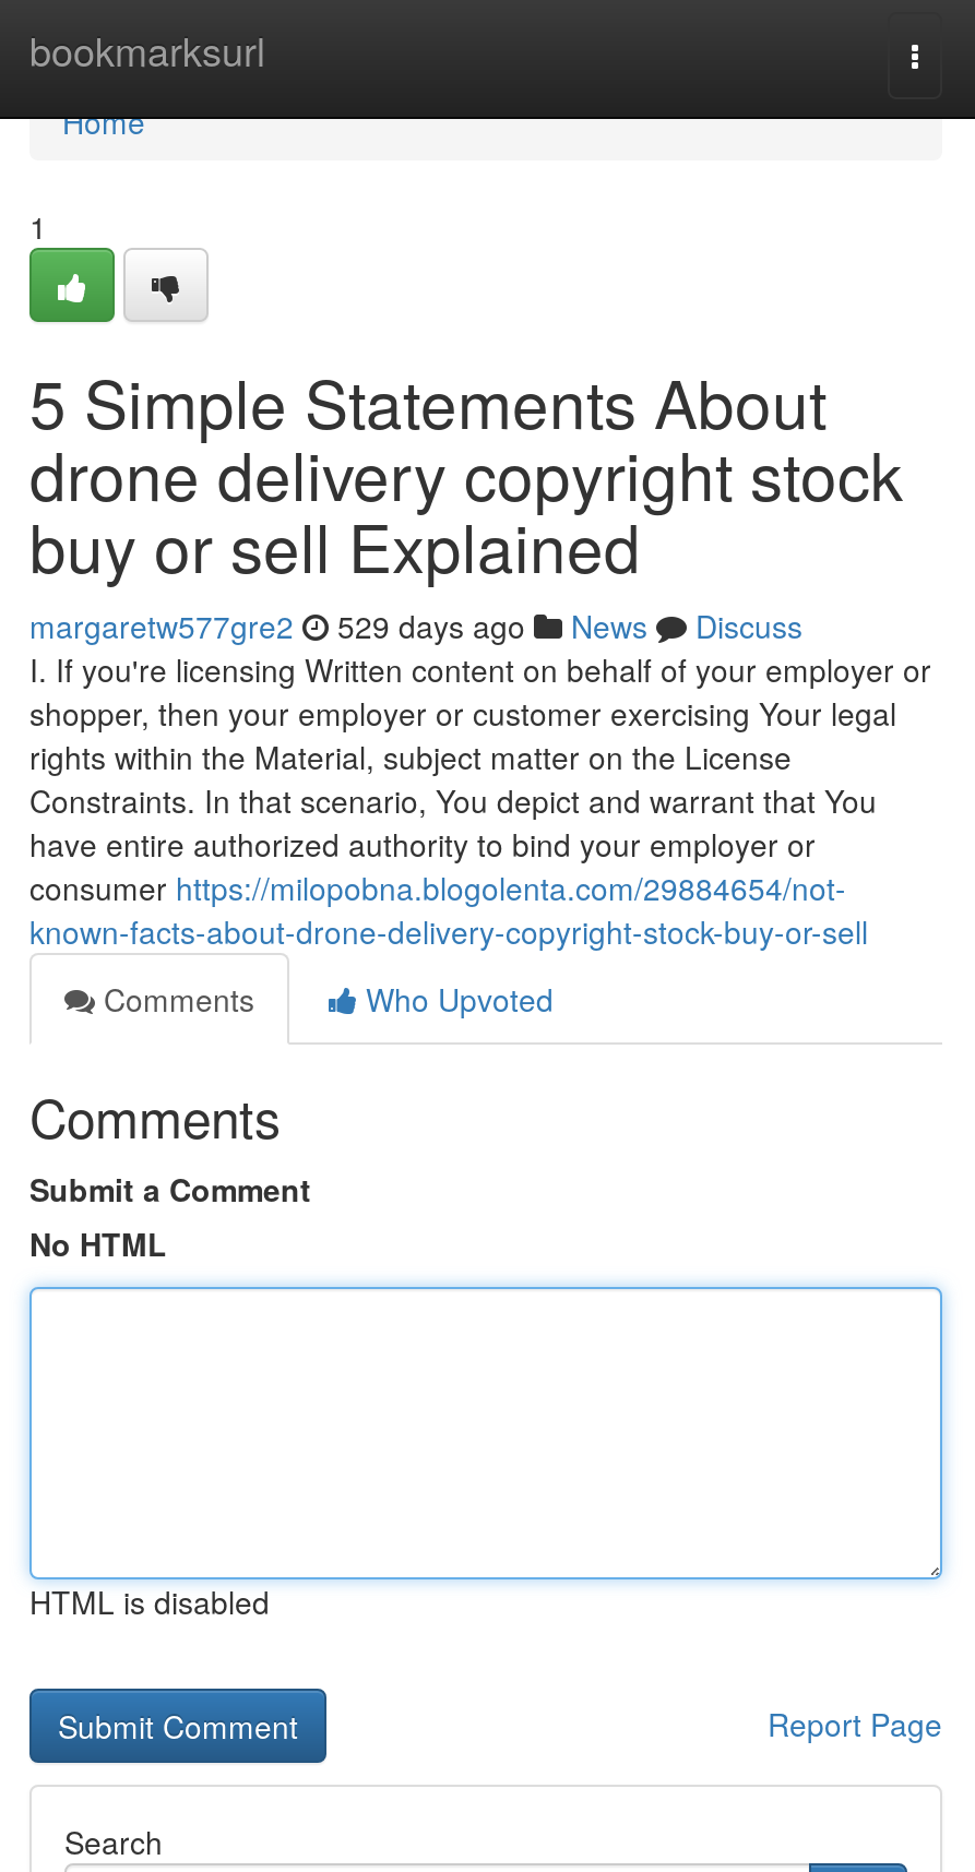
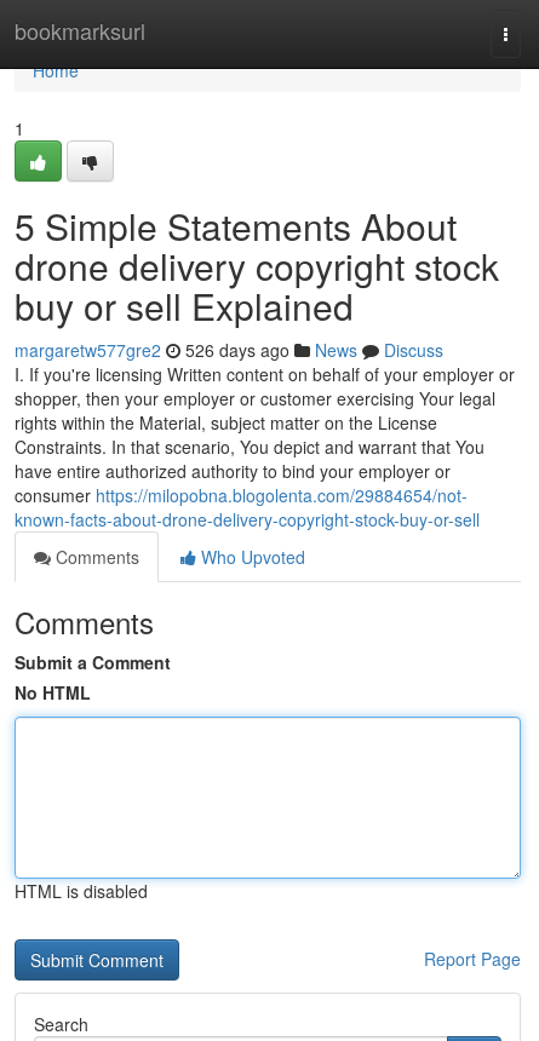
[29,604,802,647] margaretw577gre2 529 days ago News Discuss -> [15,338,443,362] margaretw577gre2 526 days ago News Discuss

